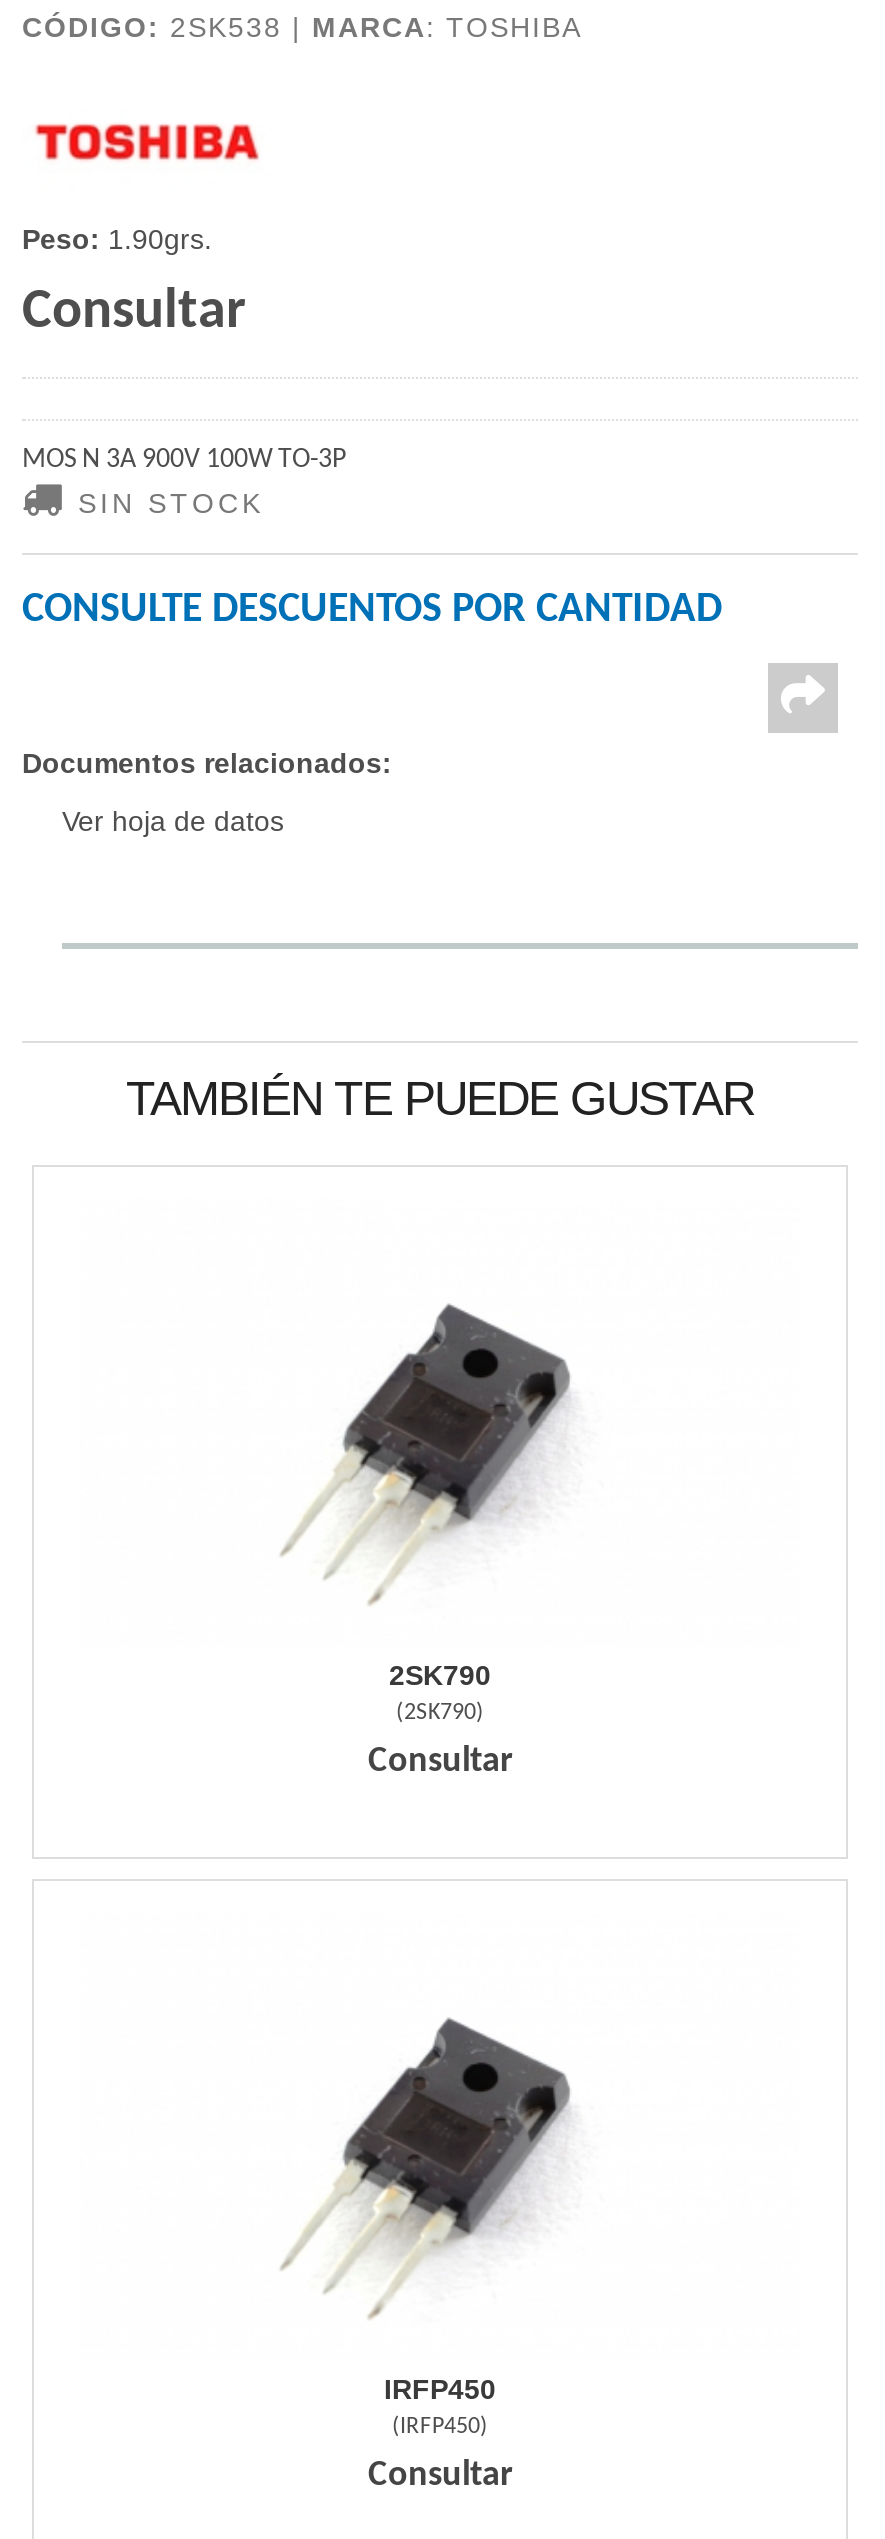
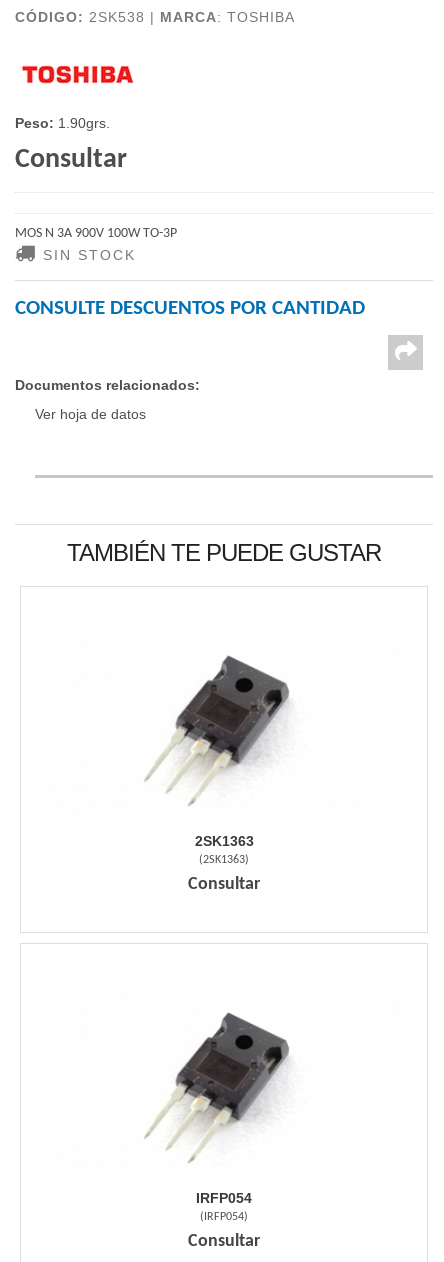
[389,1659,491,1725] 2SK790 | (2SK790) -> [194,833,253,866] 2SK1363 | (2SK1363)
[384,2373,496,2439] IRFP450 | (IRFP450) -> [196,1190,252,1223] IRFP054 | (IRFP054)

